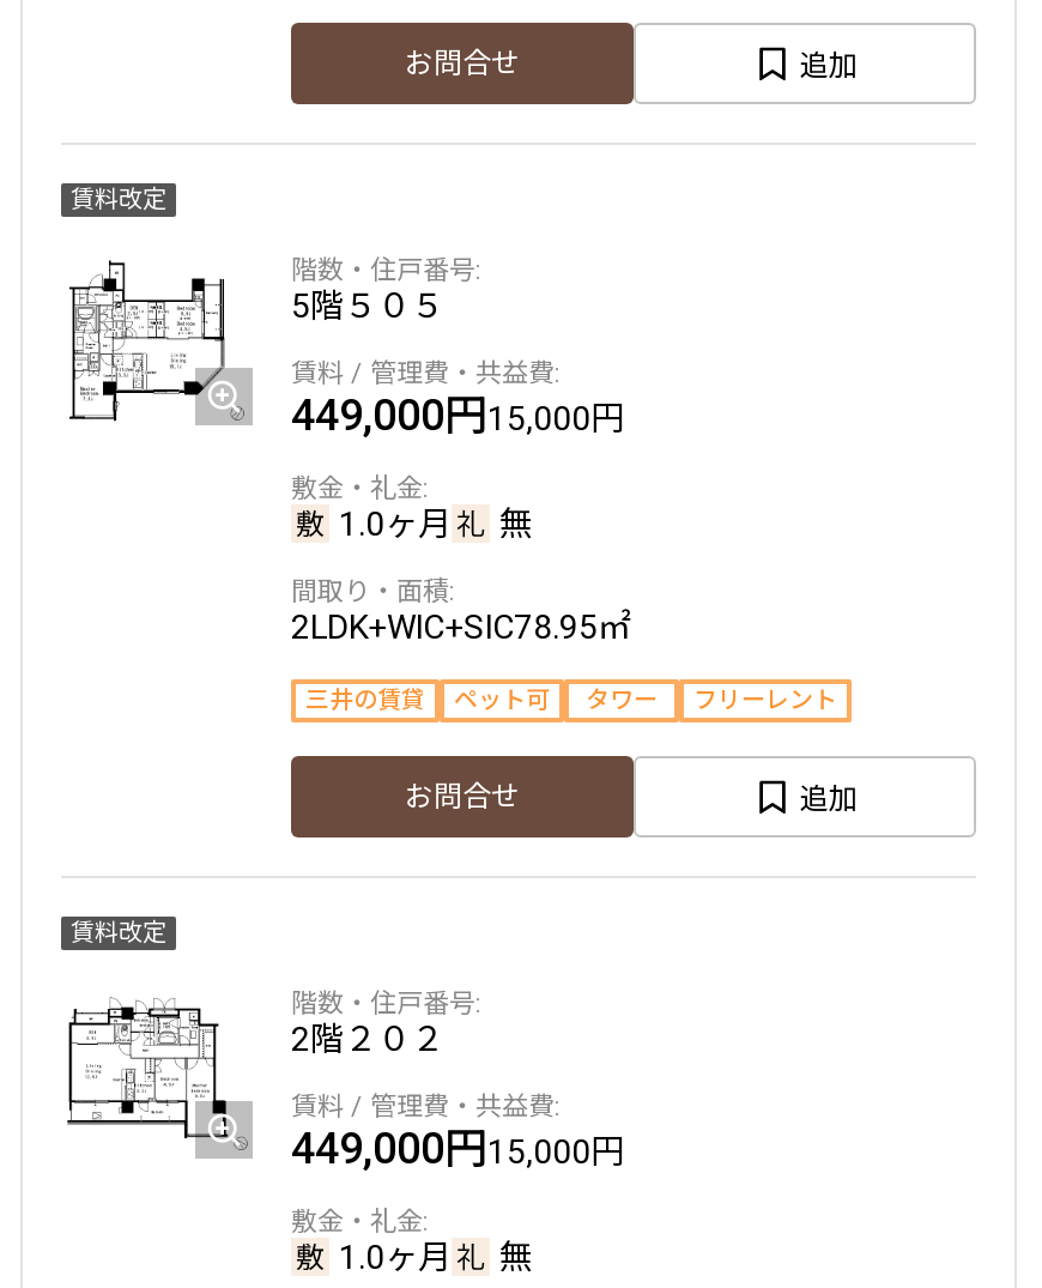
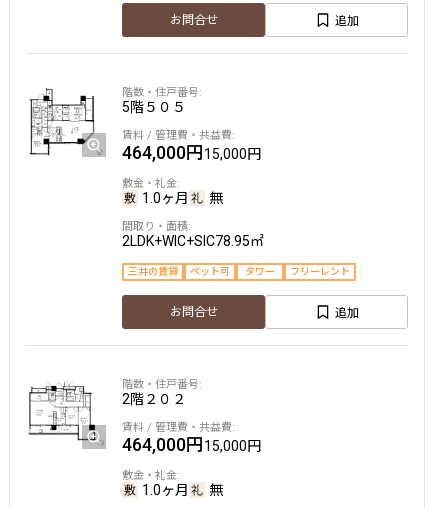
[71,186,166,213] 賃料改定 -> none
[291,390,624,440] 449,000円15,000円 -> [122,142,261,163] 464,000円15,000円
[71,919,166,946] 賃料改定 -> none
[291,1123,624,1173] 449,000円15,000円 -> [122,434,261,455] 464,000円15,000円

